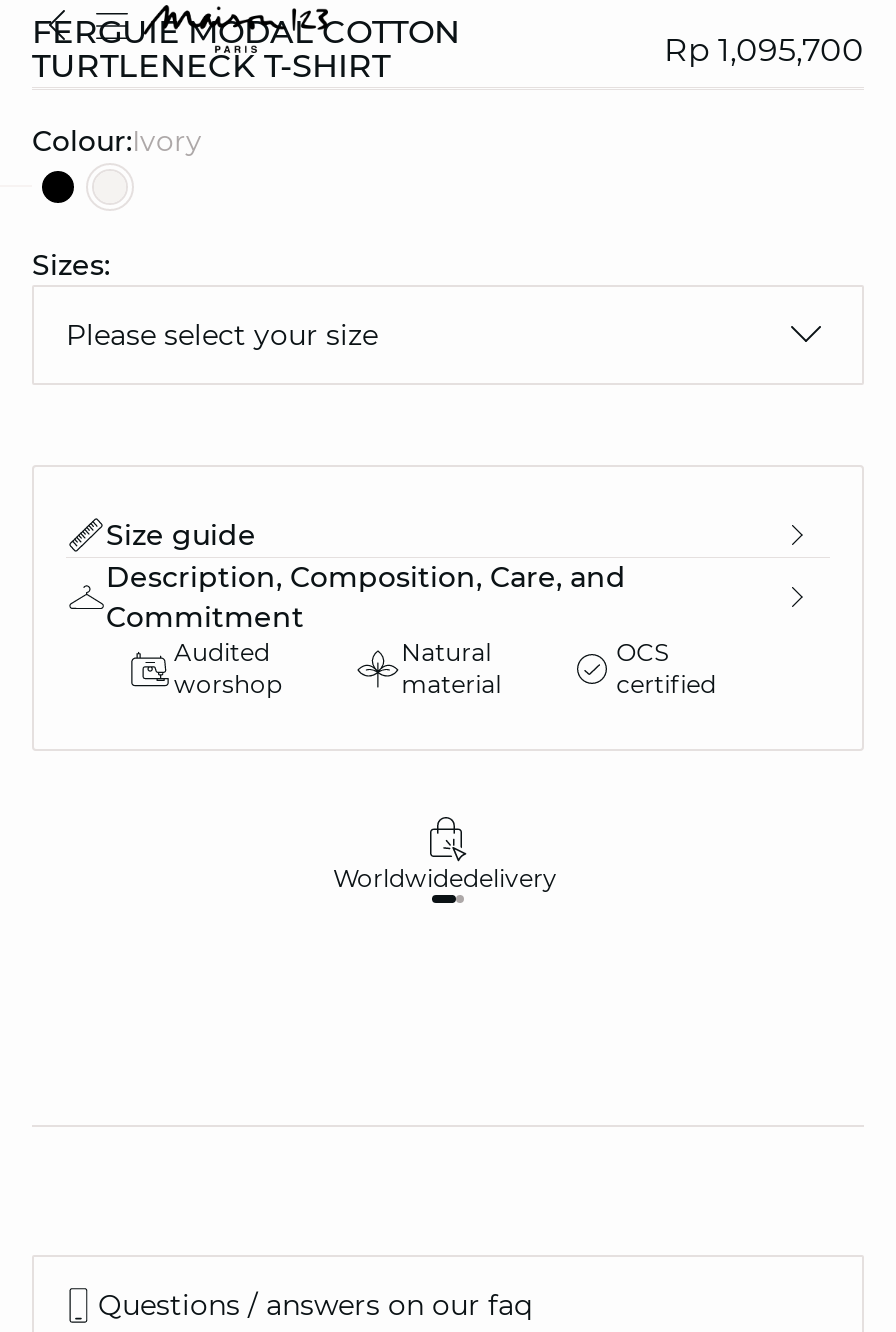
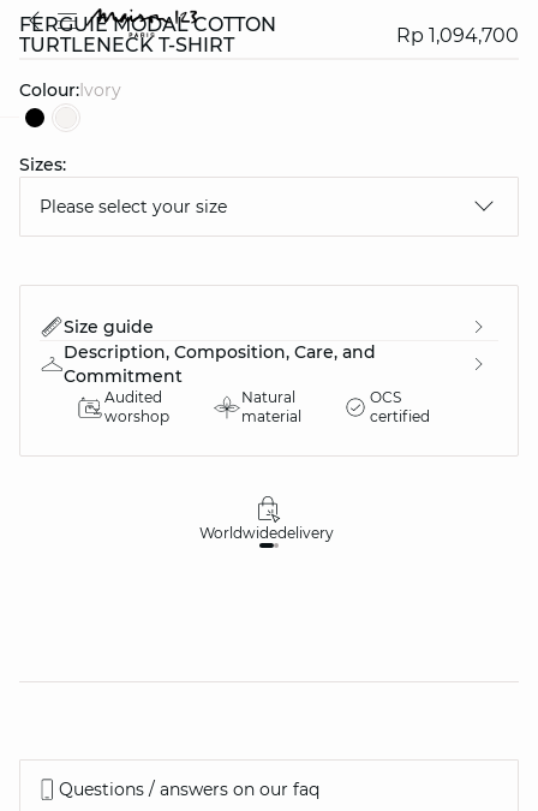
[664,31,864,69] Rp 1,095,700 -> [396,24,519,47] Rp 1,094,700

